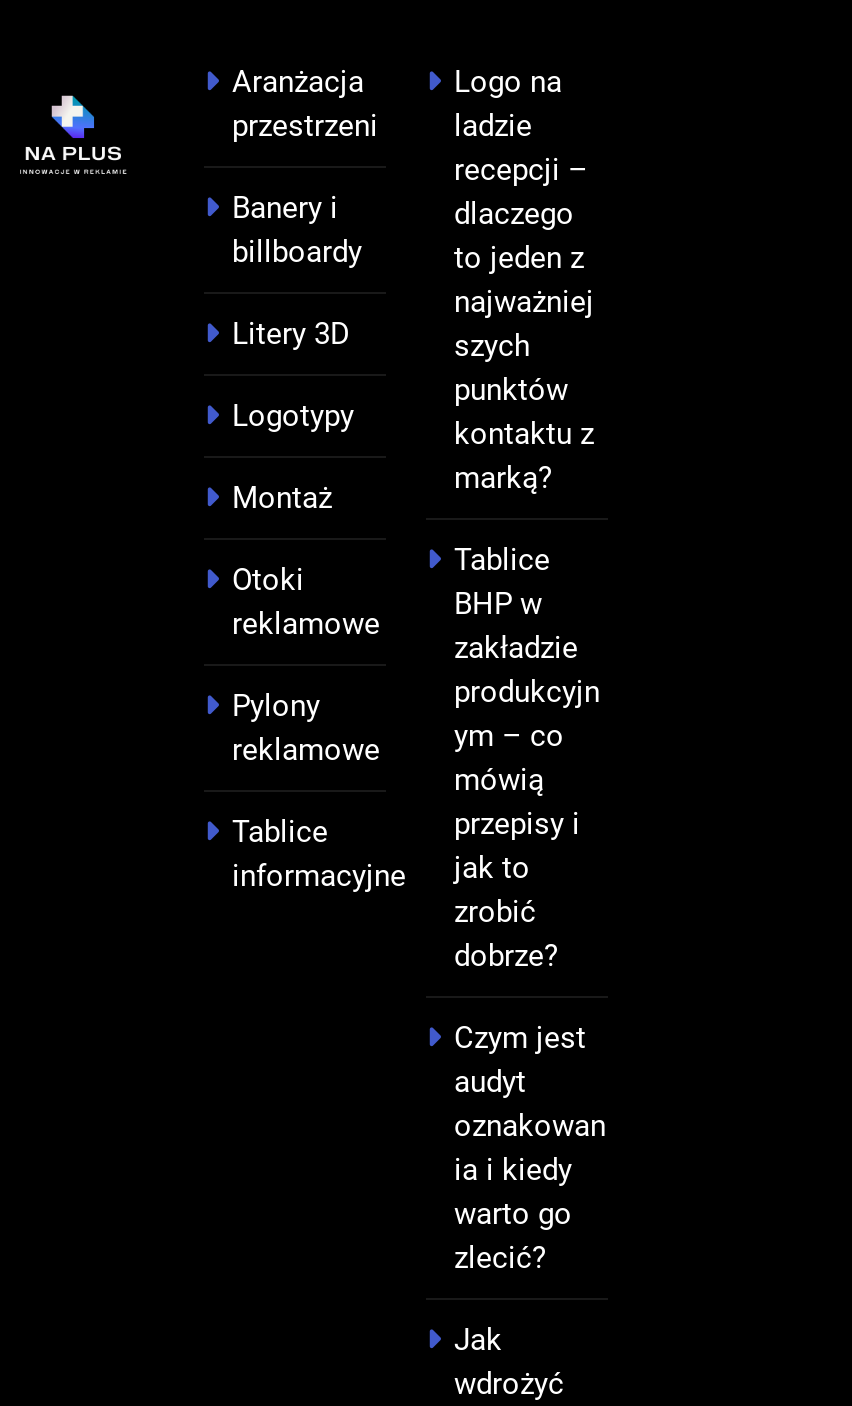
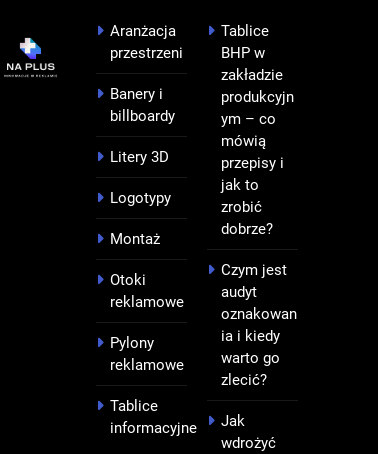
[454,64,594,496] Logo na | ladzie | recepcji – | dlaczego | to jeden z | najważniej | szych | punktów | kontaktu z | marką? -> none

